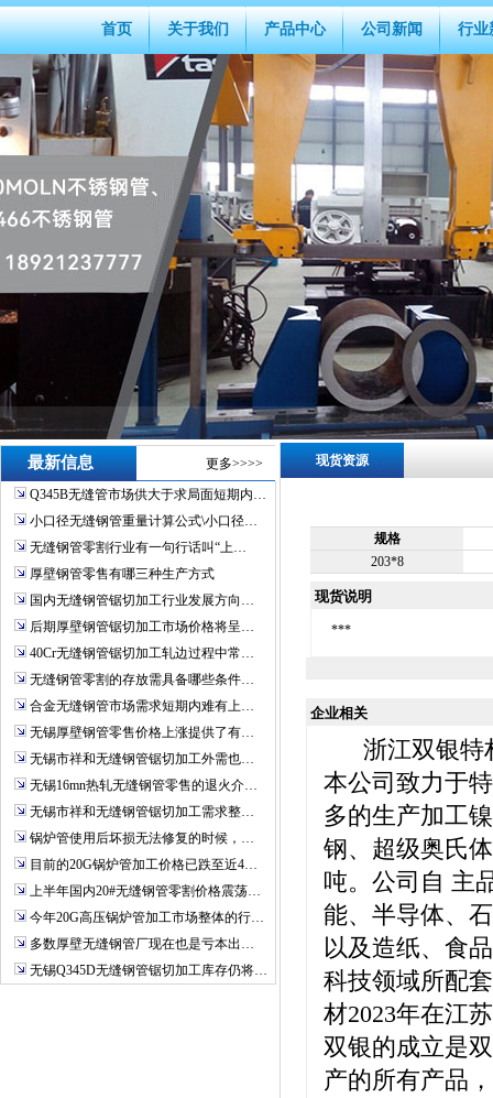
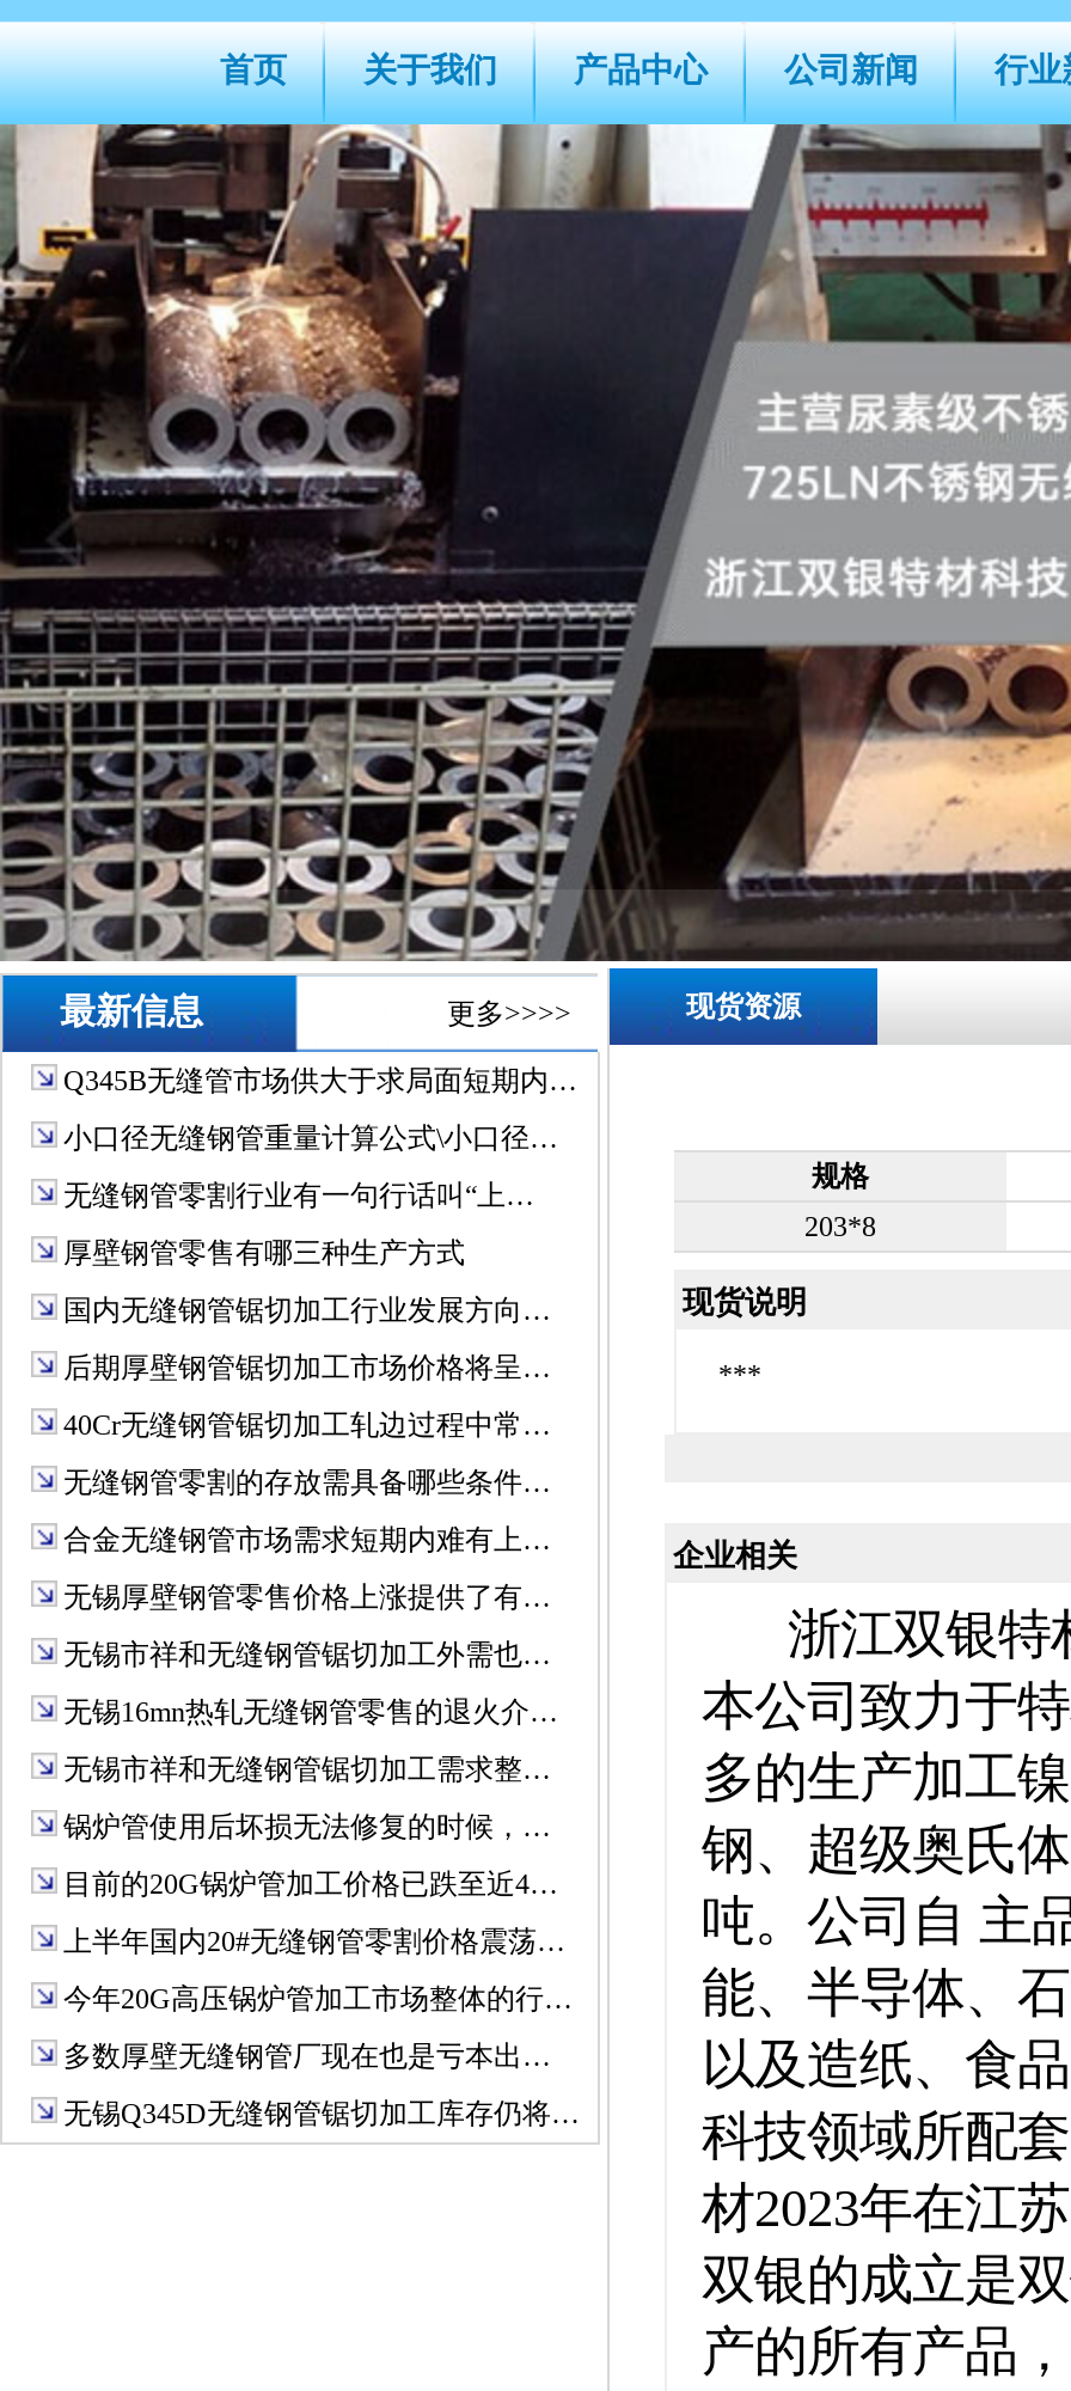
[3,53,490,441] [image] -> [7,122,1064,964] [image]

